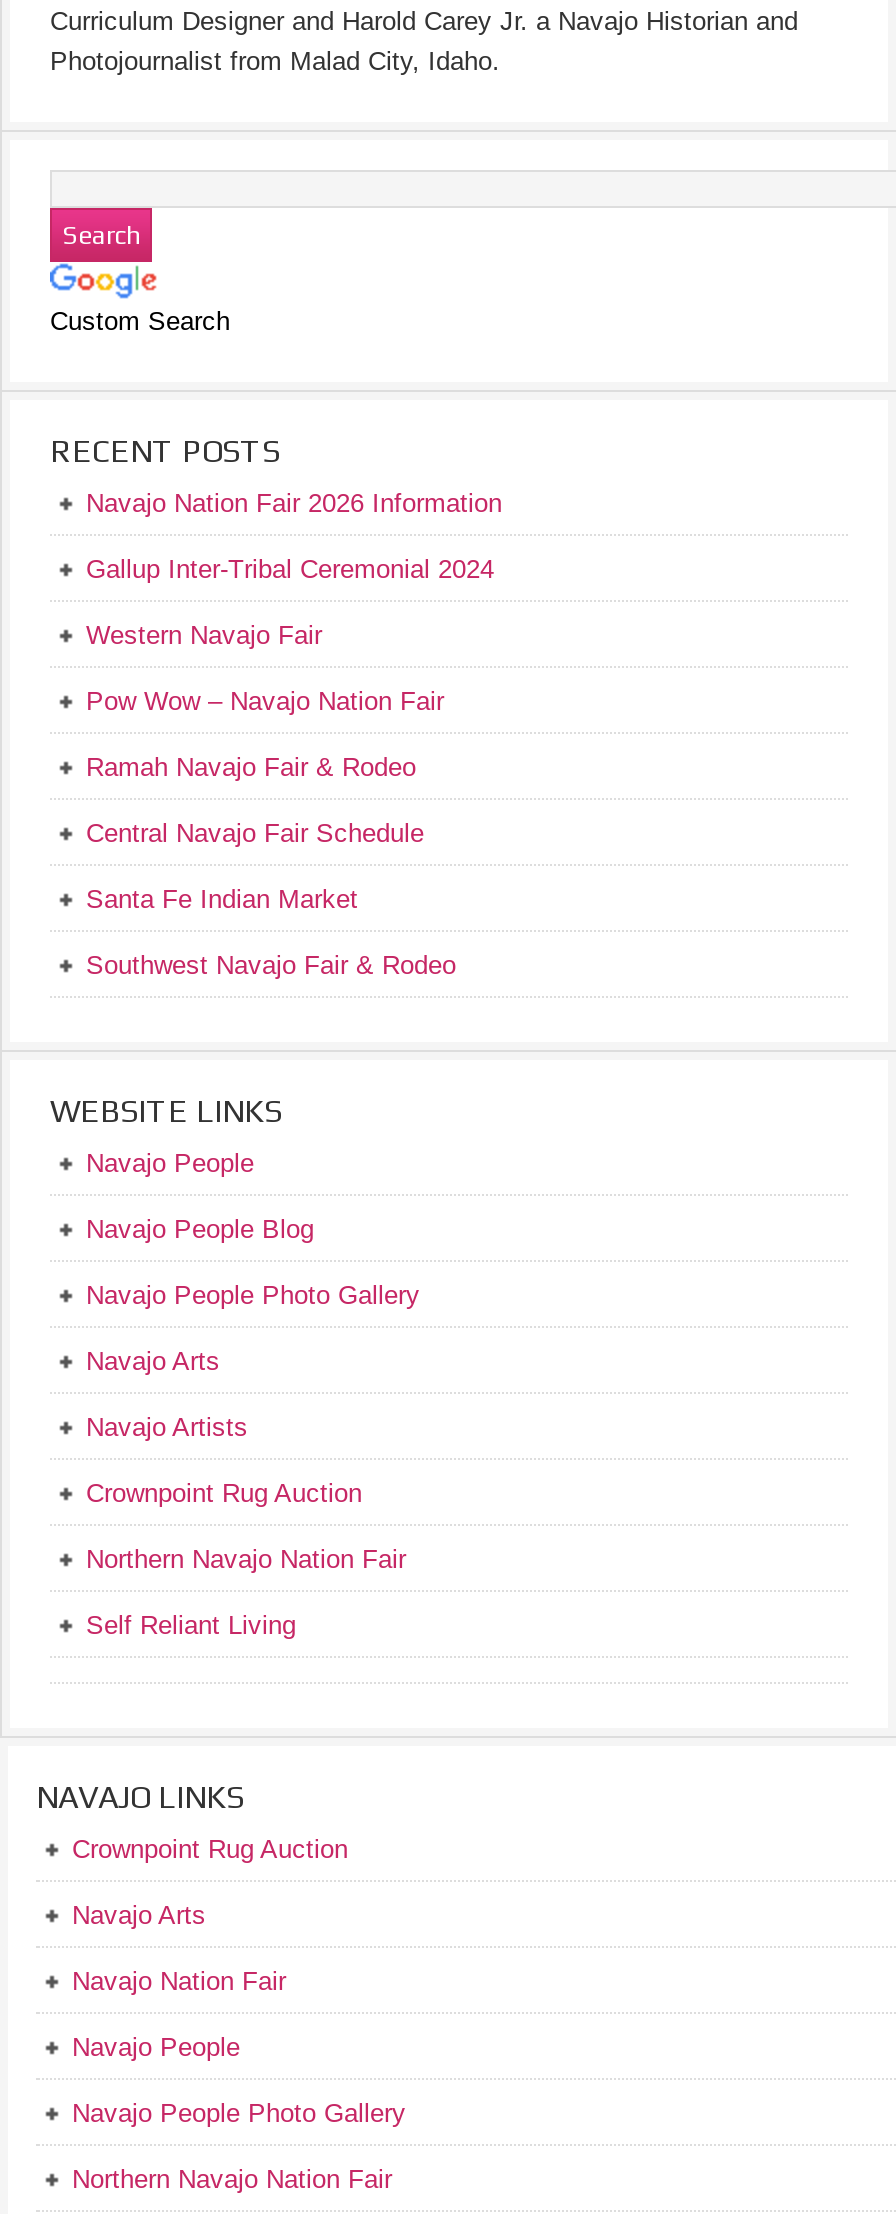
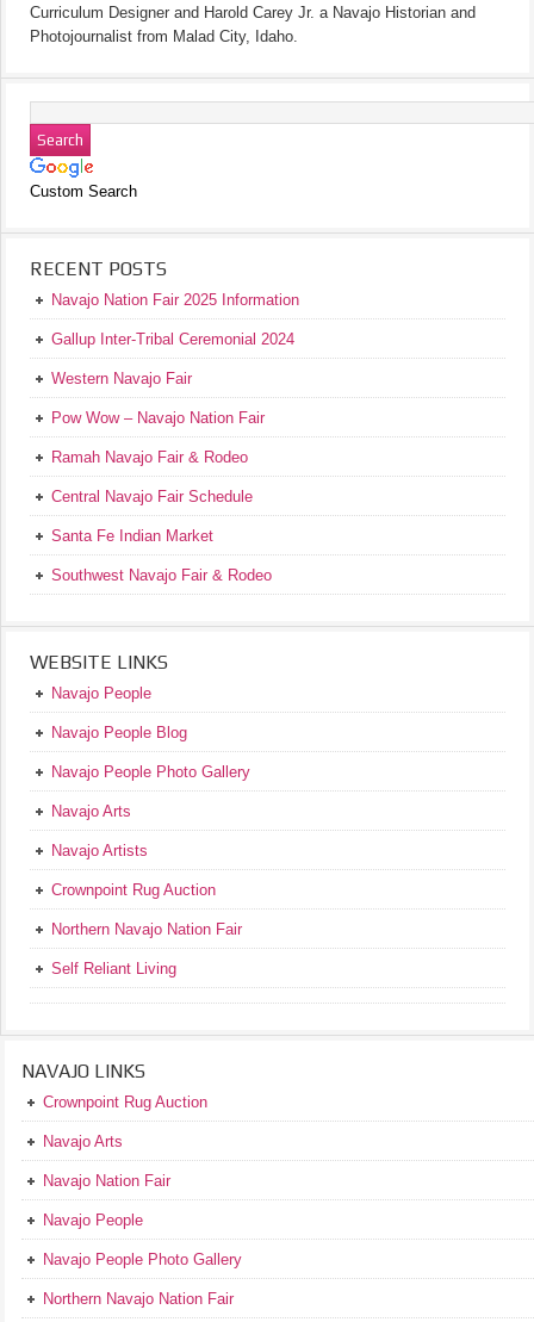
[86,488,502,518] Navajo Nation Fair 2026 Information -> [51,291,299,309] Navajo Nation Fair 2025 Information

